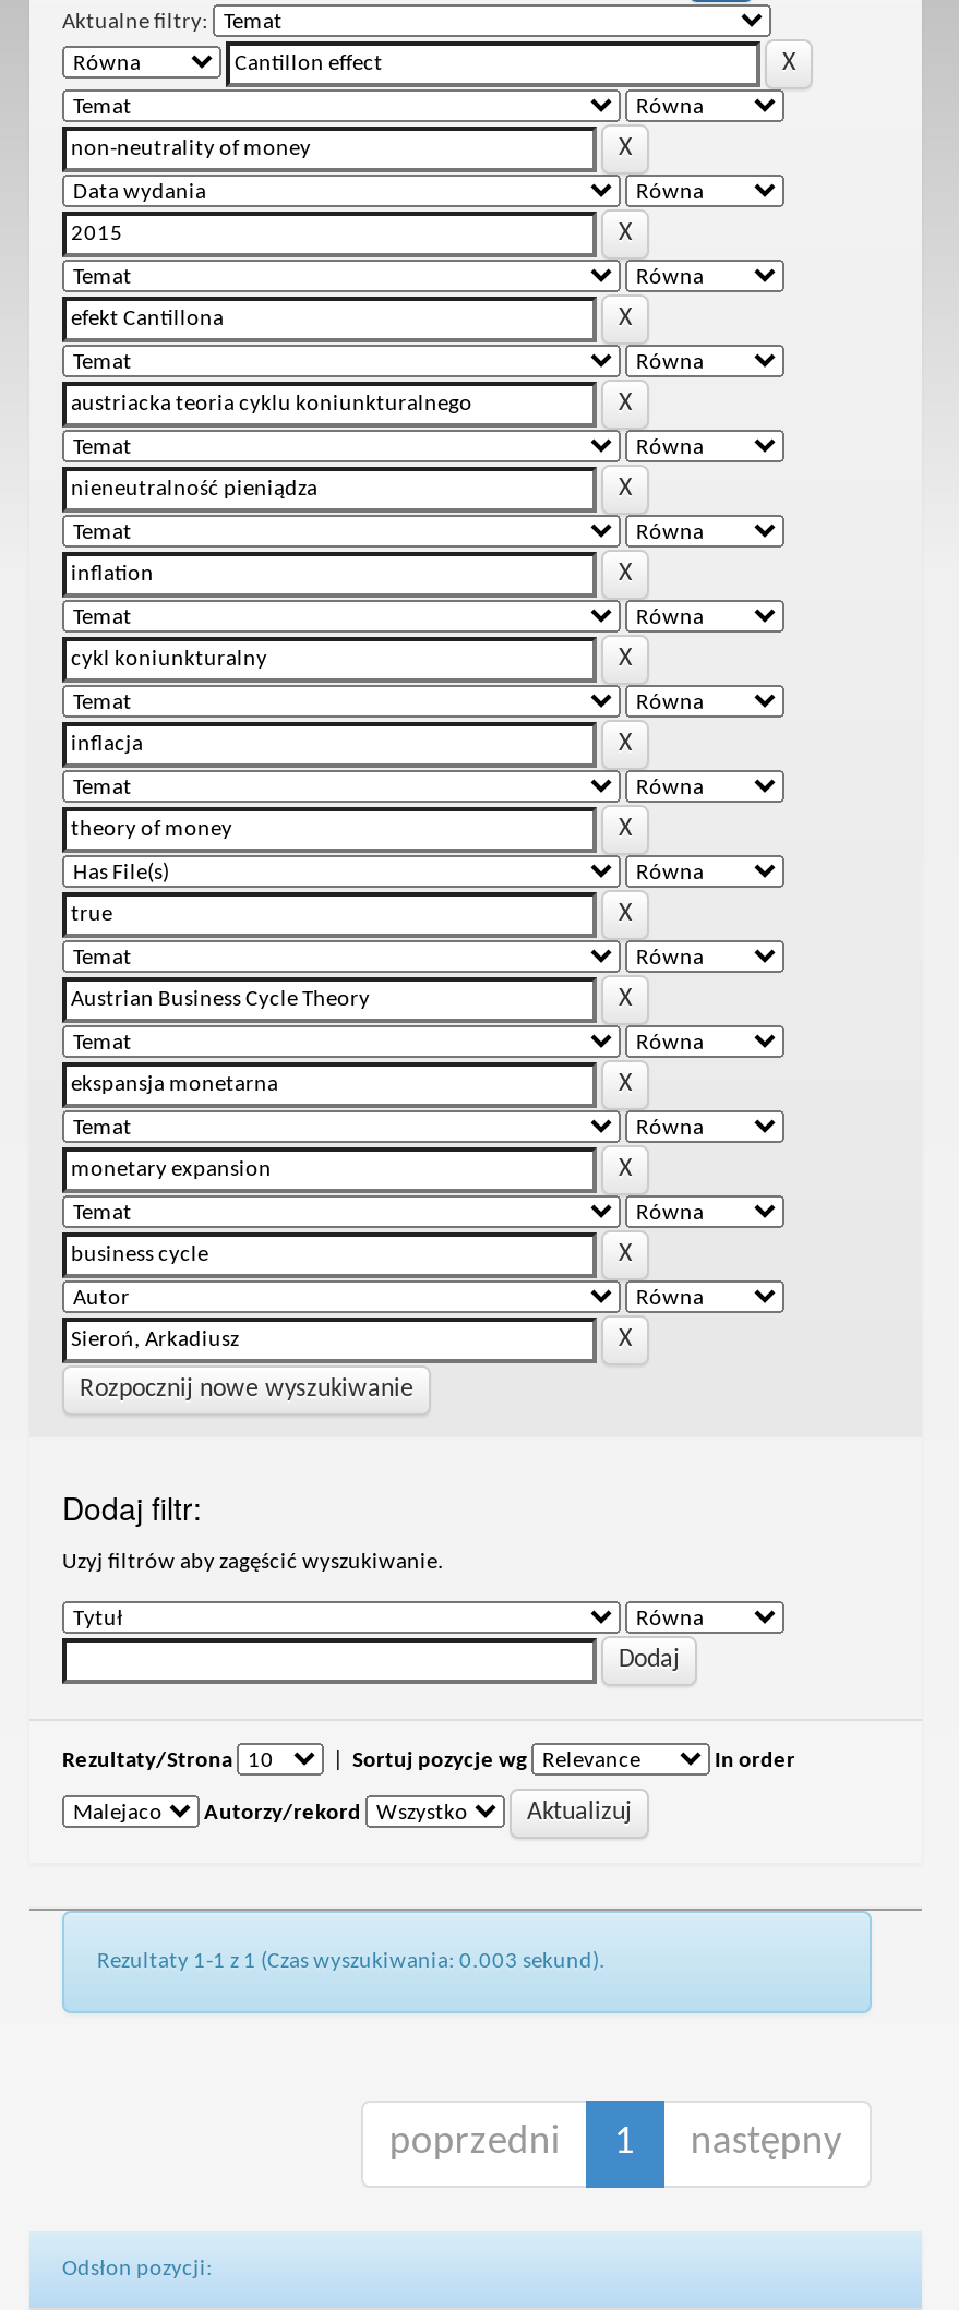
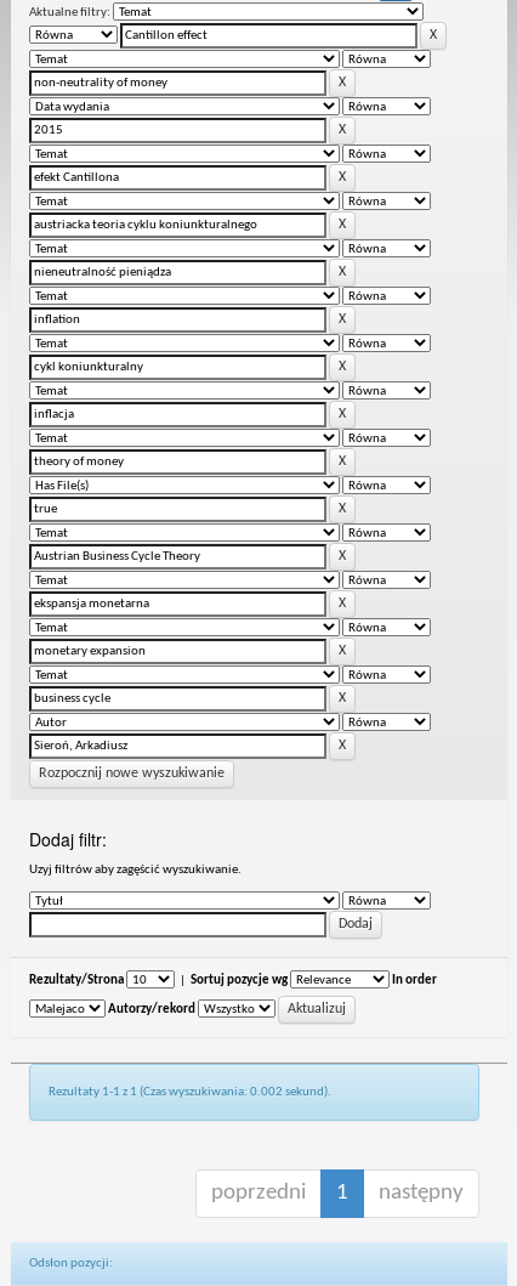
[97,1950,606,1974] Rezultaty 1-1 z 1 (Czas wyszukiwania: 0.003 sekund). -> [49,1086,331,1099] Rezultaty 1-1 z 1 (Czas wyszukiwania: 0.002 sekund).

